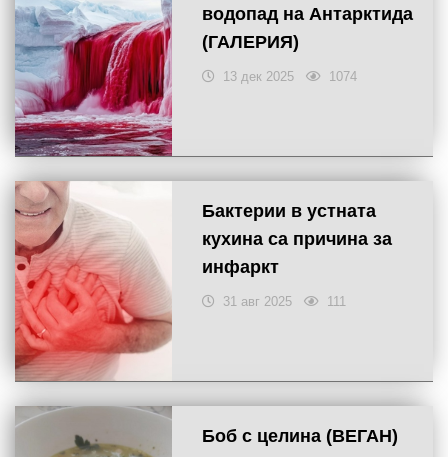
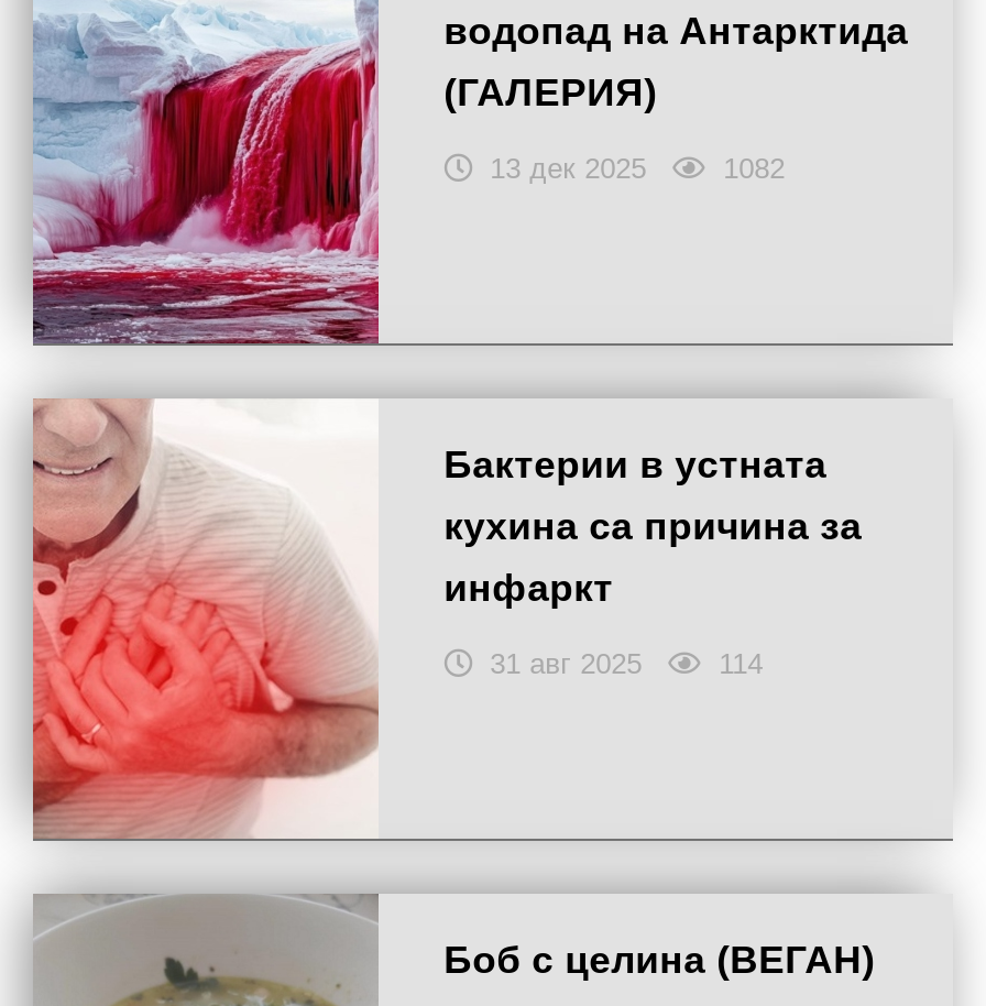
[329,69,357,84] 1074 -> [723,152,785,185] 1082
[327,294,346,309] 111 -> [719,648,763,681] 114

